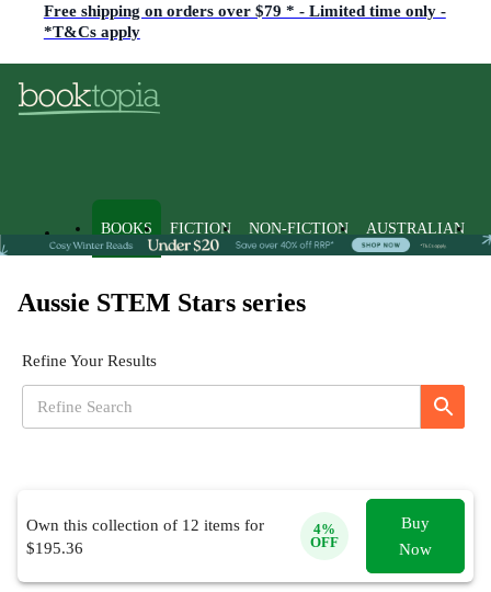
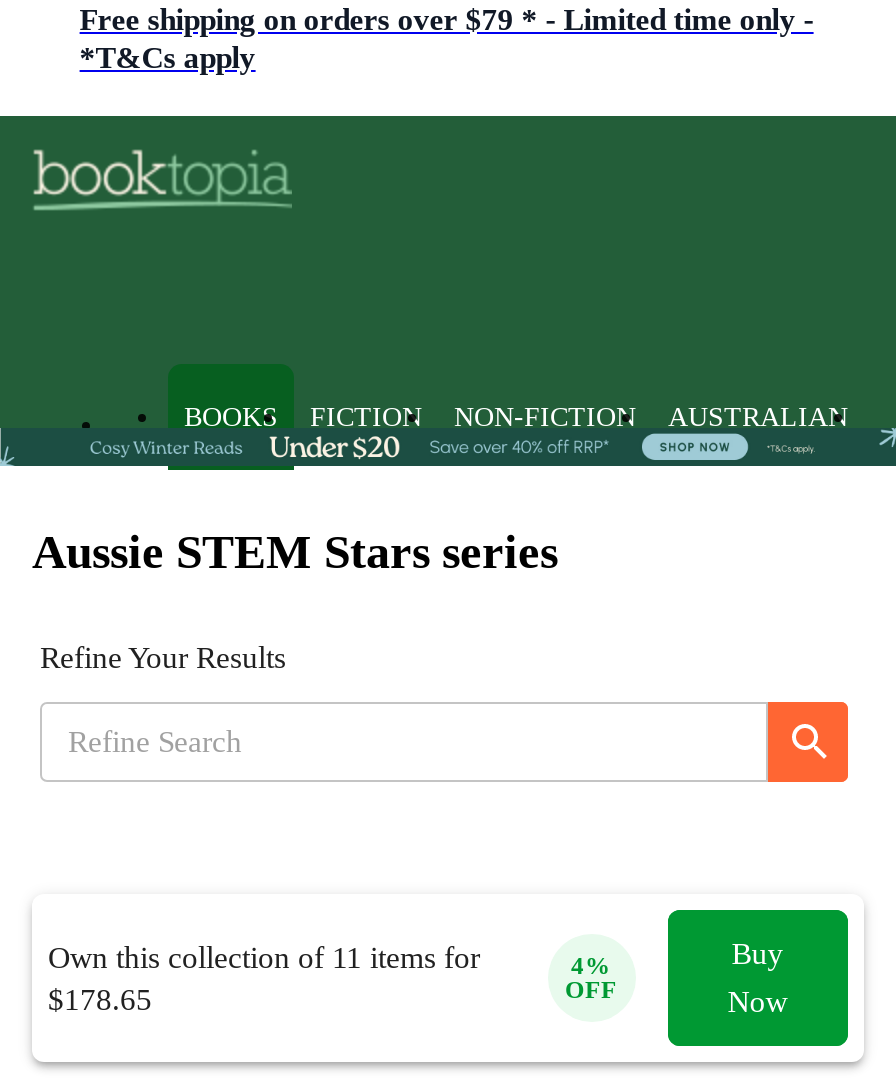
[26,516,264,534] Own this collection of 12 items for -> [48,941,480,975] Own this collection of 11 items for
[26,539,83,557] $195.36 -> [48,983,152,1017] $178.65

